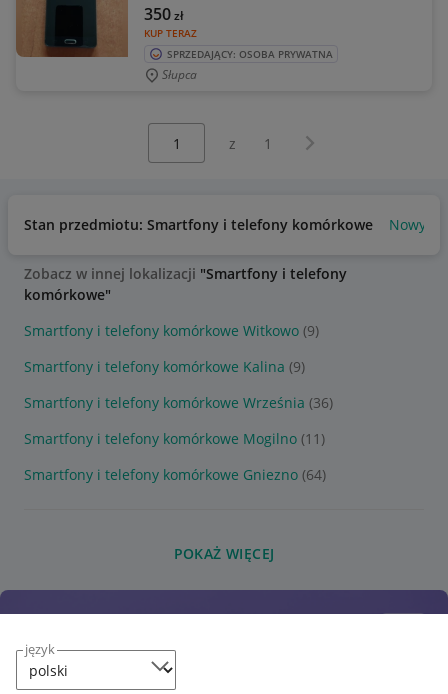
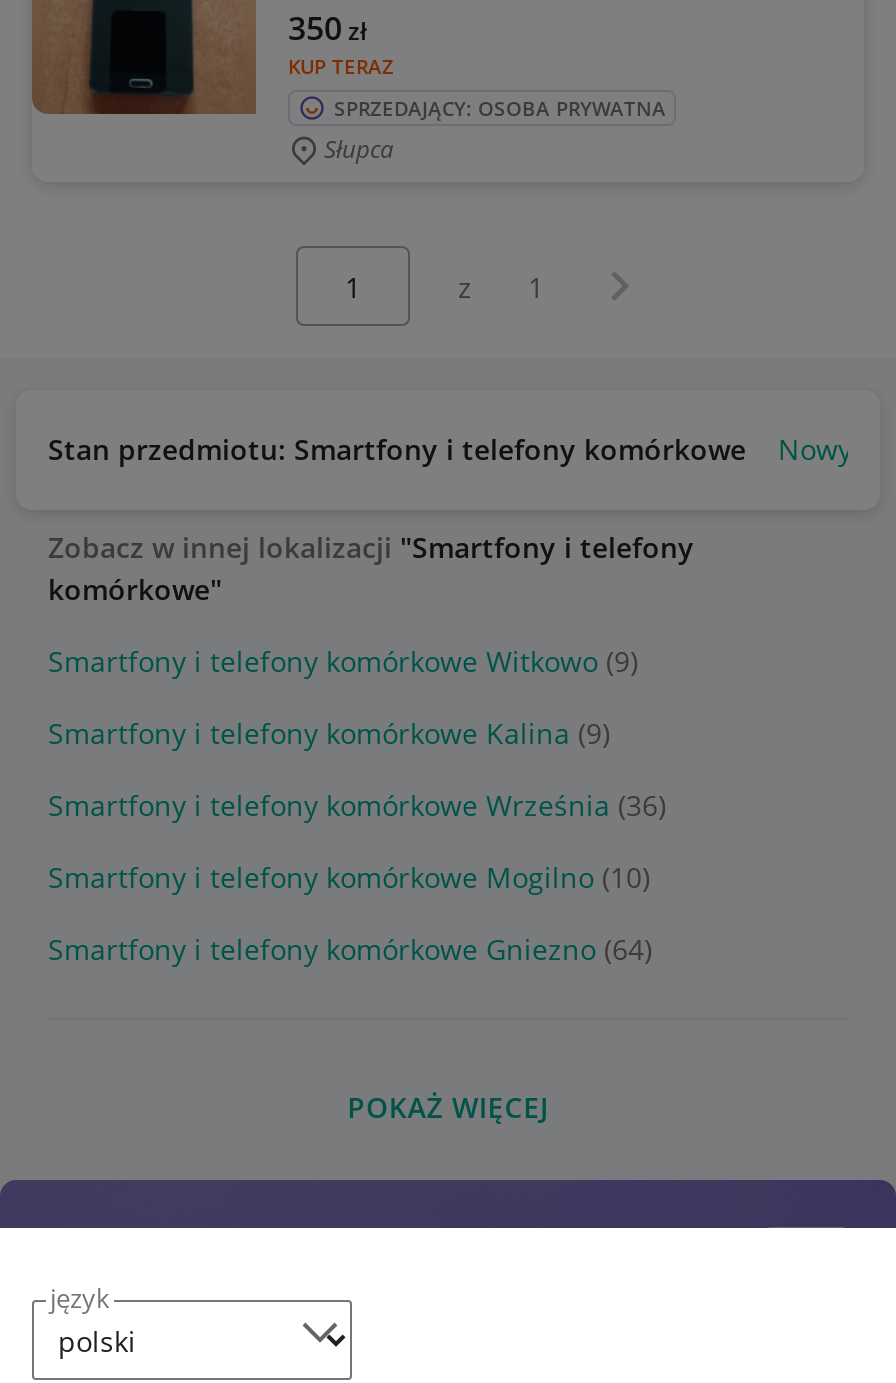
[24,429,325,448] Smartfony i telefony komórkowe Mogilno (11) -> [48,858,650,896] Smartfony i telefony komórkowe Mogilno (10)

